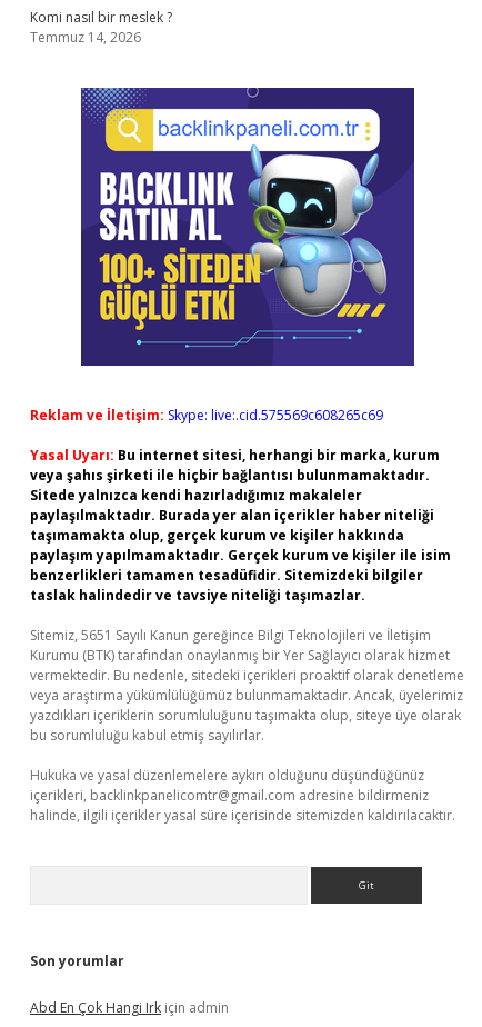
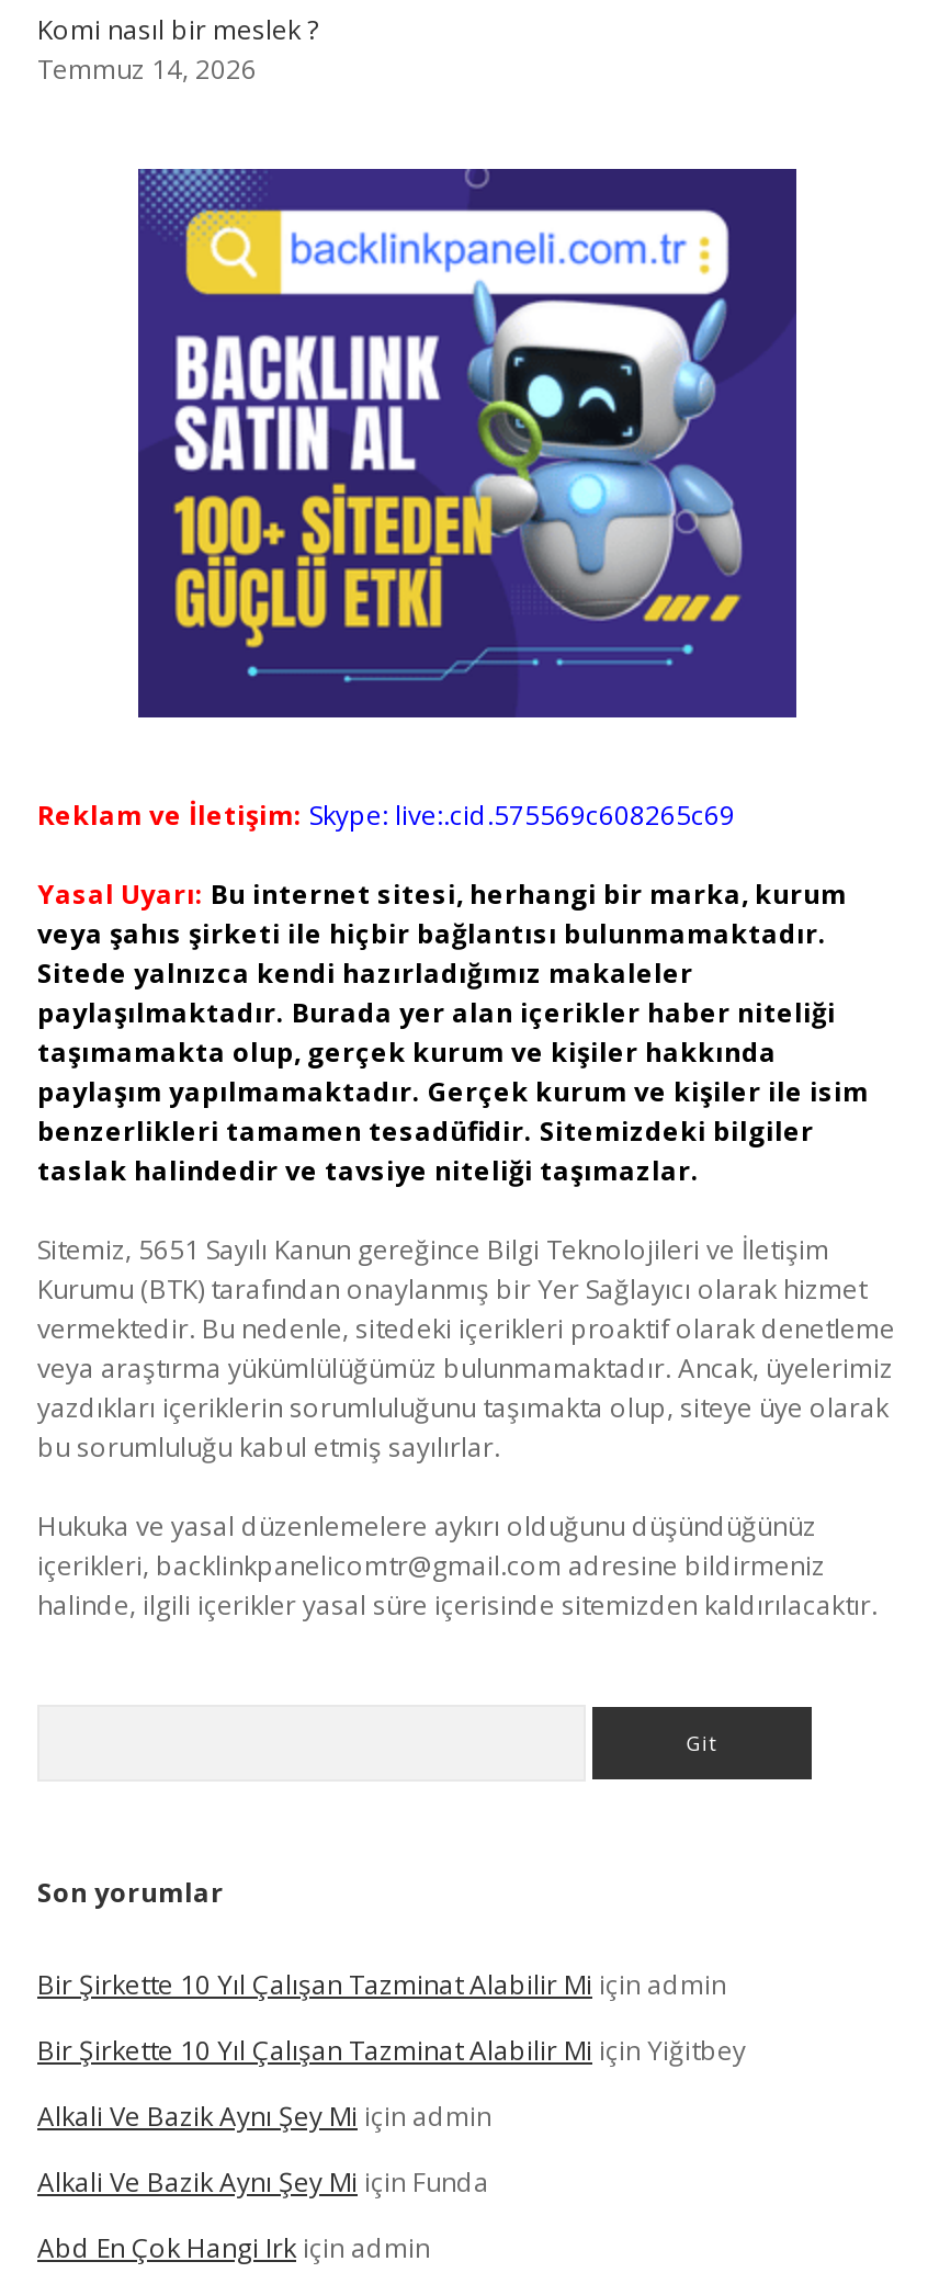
none -> [37,1966,746,2201] Bir Şirkette 10 Yıl Çalışan Tazminat Alabilir Mi için admin | Bir Şirkette 10 Yıl Çalışan Tazminat Alabilir Mi için Yiğitbey | Alkali Ve Bazik Aynı Şey Mi için admin | Alkali Ve Bazik Aynı Şey Mi için Funda

